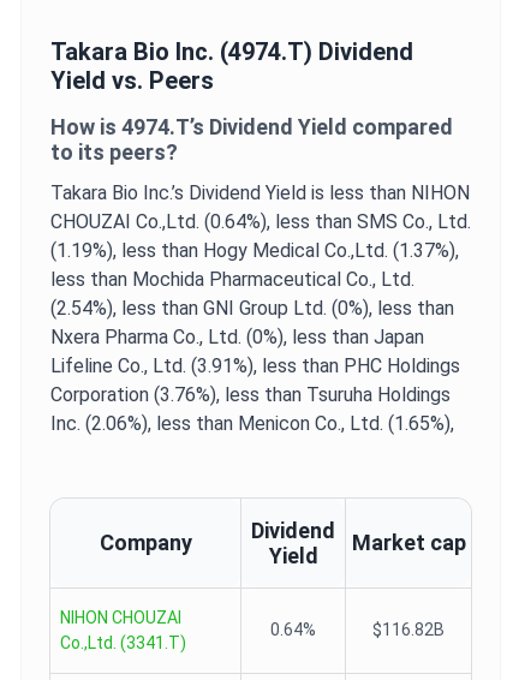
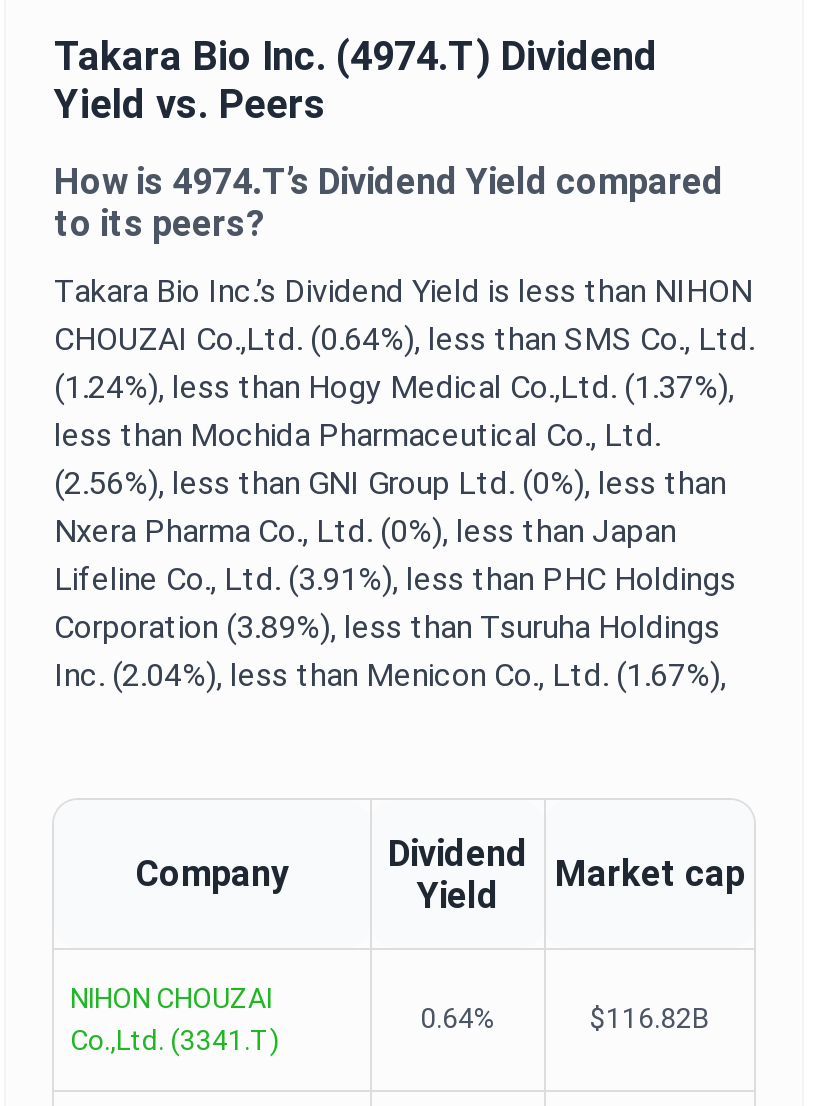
[50,239,459,262] (1.19%), less than Hogy Medical Co.,Ltd. (1.37%), -> [54,368,734,406] (1.24%), less than Hogy Medical Co.,Ltd. (1.37%),
[50,297,454,320] (2.54%), less than GNI Group Ltd. (0%), less than -> [54,464,726,502] (2.56%), less than GNI Group Ltd. (0%), less than
[50,383,451,406] Corporation (3.76%), less than Tsuruha Holdings -> [54,608,720,646] Corporation (3.89%), less than Tsuruha Holdings
[50,412,454,435] Inc. (2.06%), less than Menicon Co., Ltd. (1.65%), -> [54,656,726,694] Inc. (2.04%), less than Menicon Co., Ltd. (1.67%),

